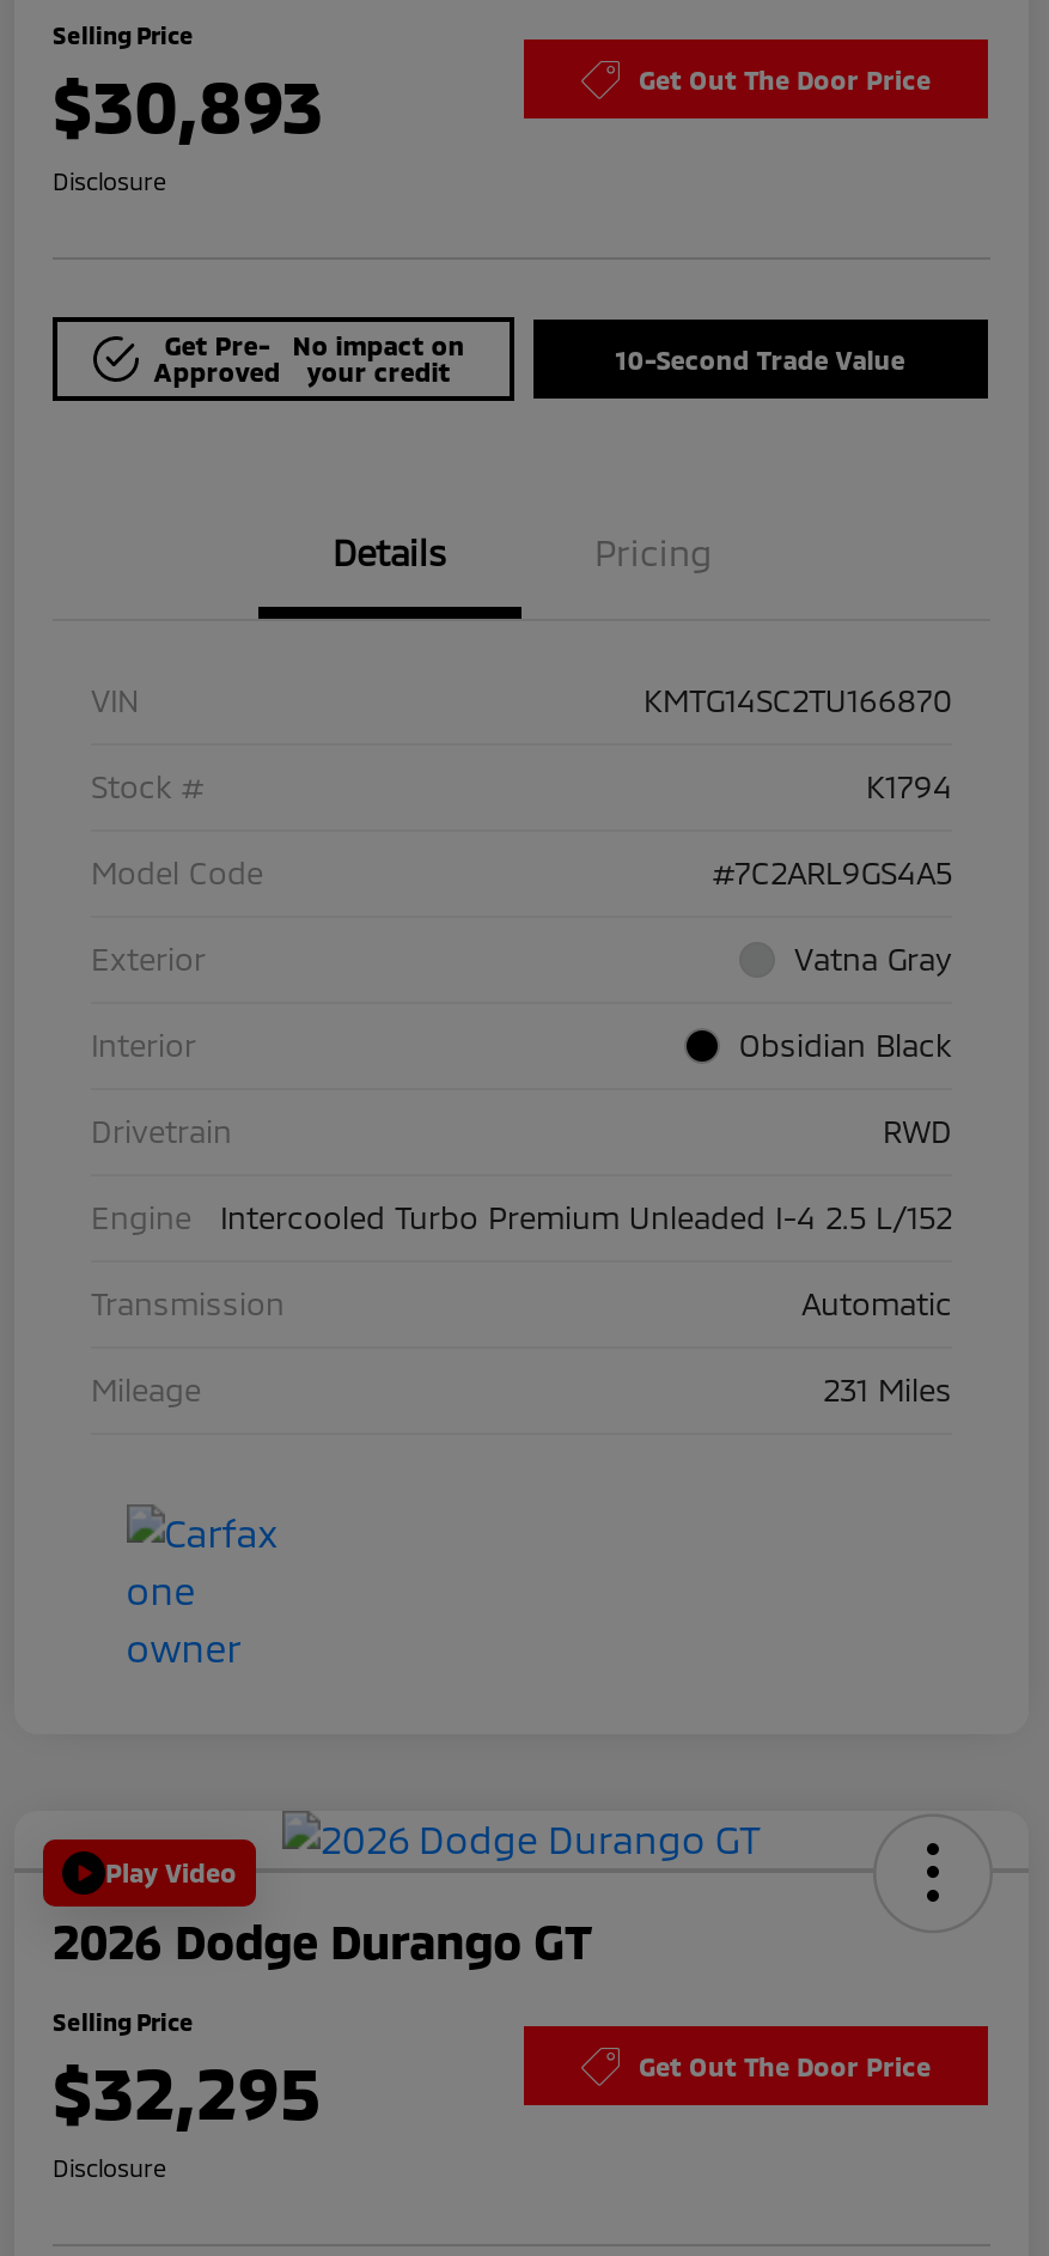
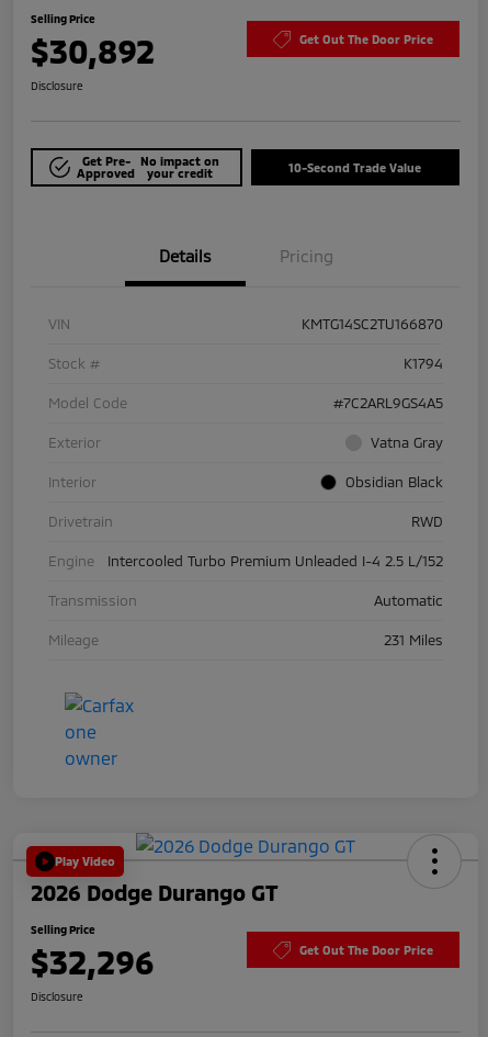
[53,61,323,147] $30,893 -> [31,31,155,70] $30,892
[53,2047,321,2133] $32,295 -> [31,941,155,981] $32,296

